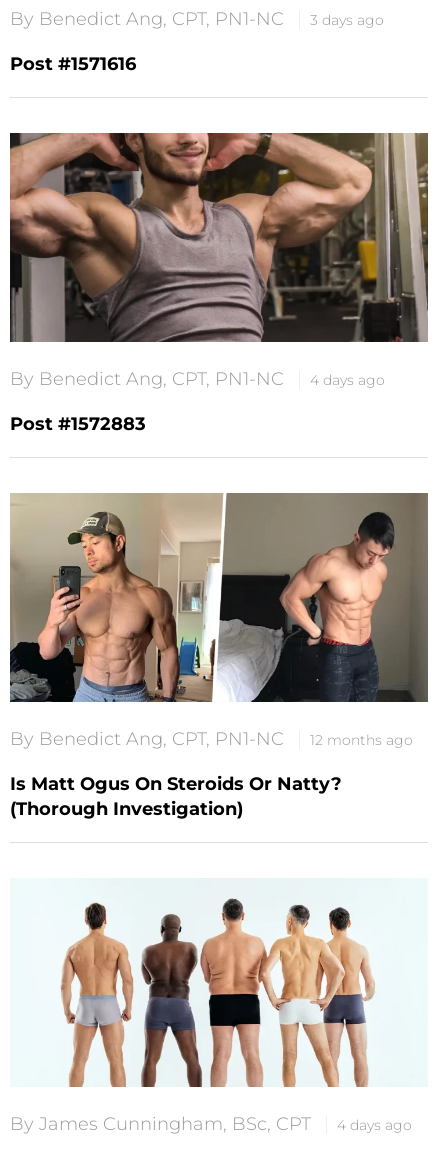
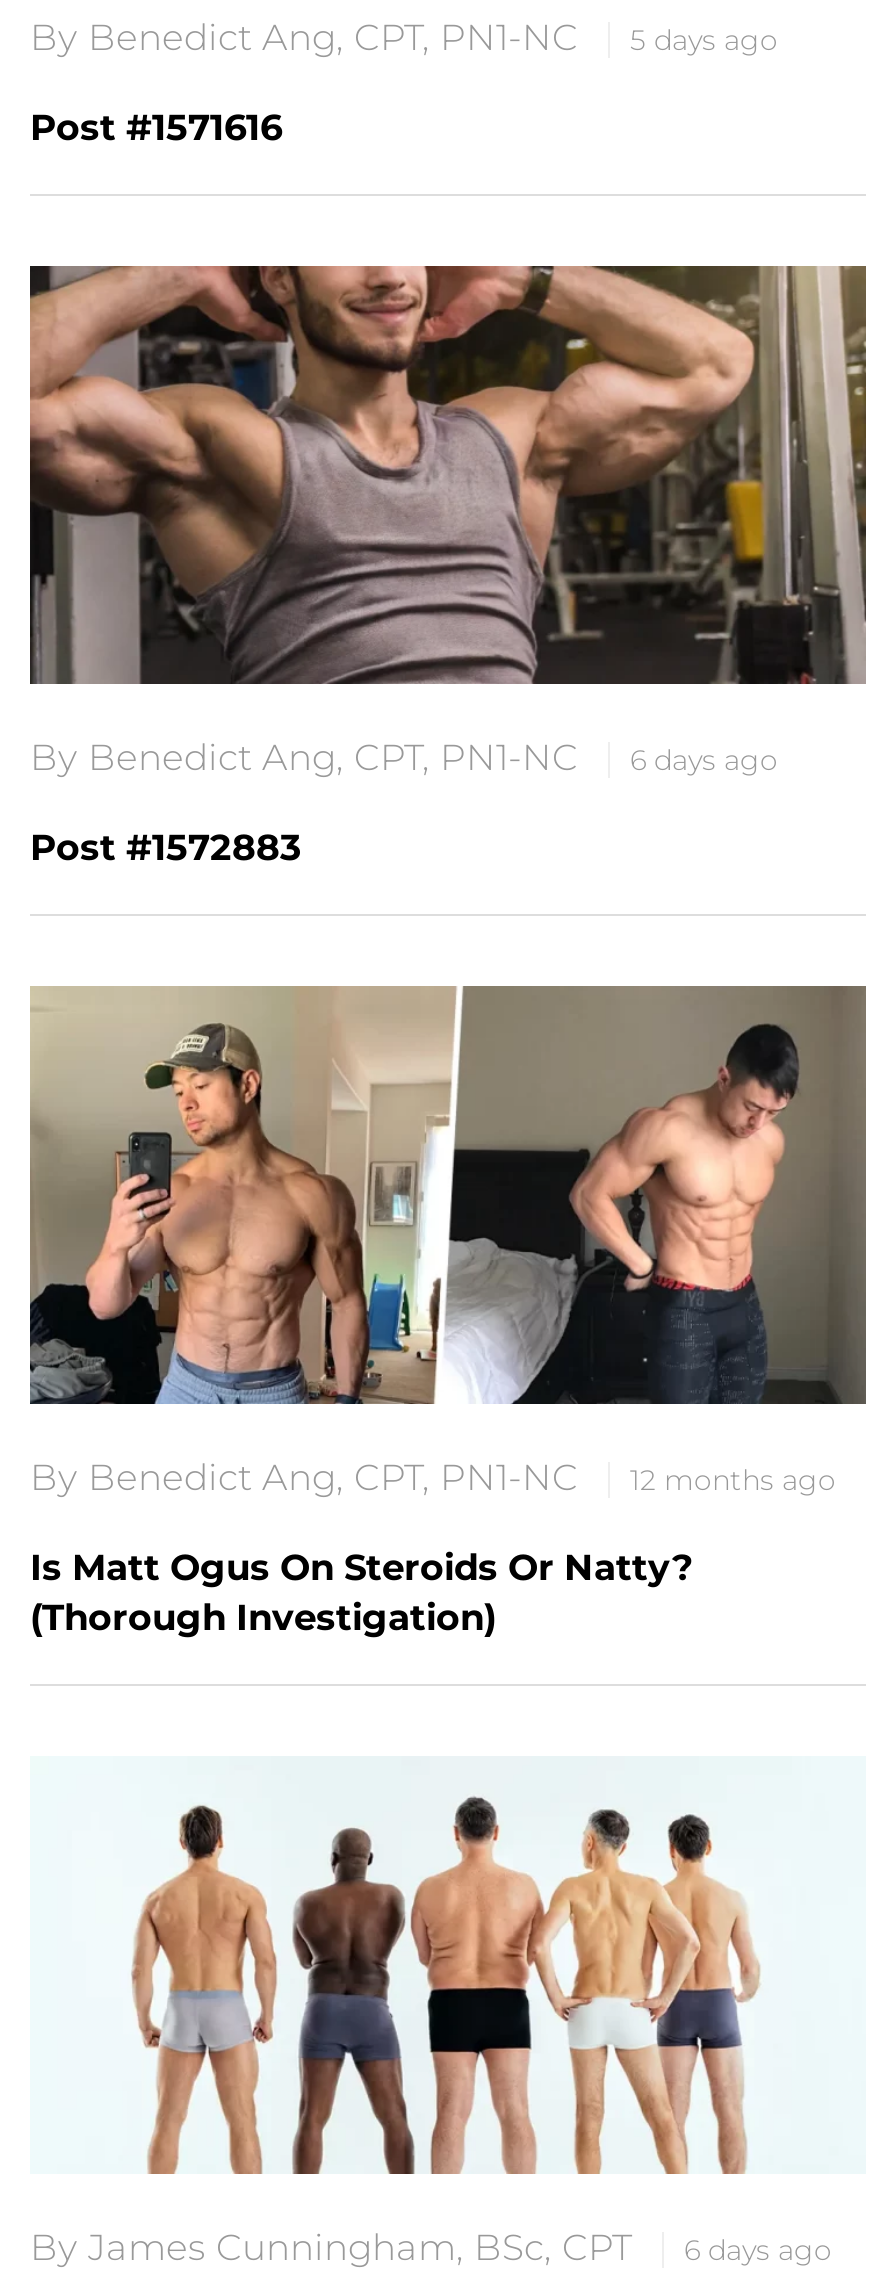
[310,11,384,29] 3 days ago -> [630,22,778,58] 5 days ago
[310,371,385,389] 4 days ago -> [630,742,778,778] 6 days ago
[10,1113,412,1135] By James Cunningham, BSc, CPT 4 days ago -> [30,2226,832,2270] By James Cunningham, BSc, CPT 6 days ago

